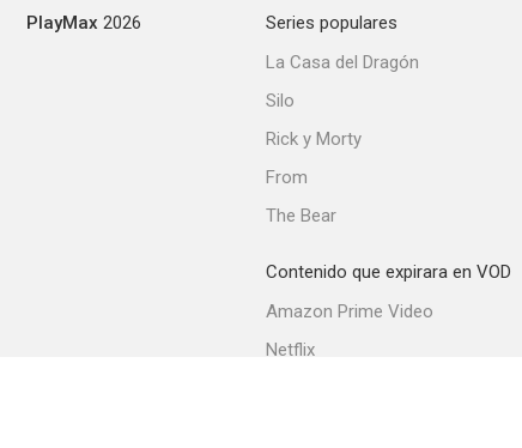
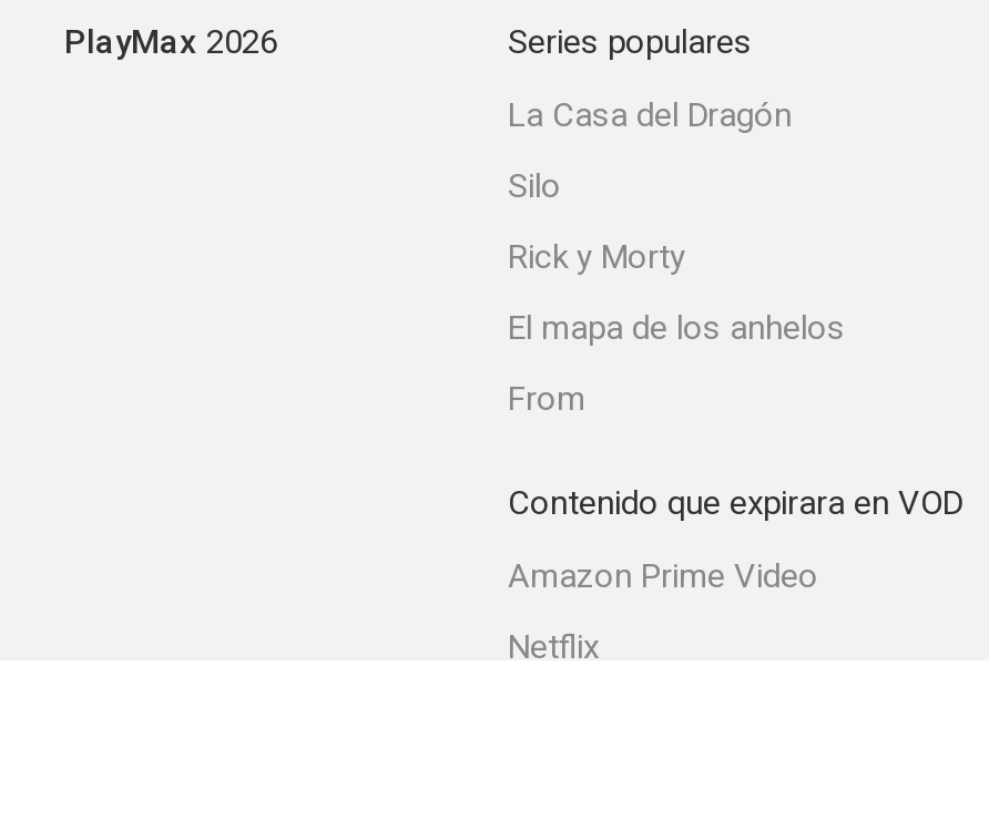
none -> [508,308,845,348] El mapa de los anhelos
moved [266,167,308,188] -> [508,379,585,419]: From
[266,205,336,226] The Bear -> none

